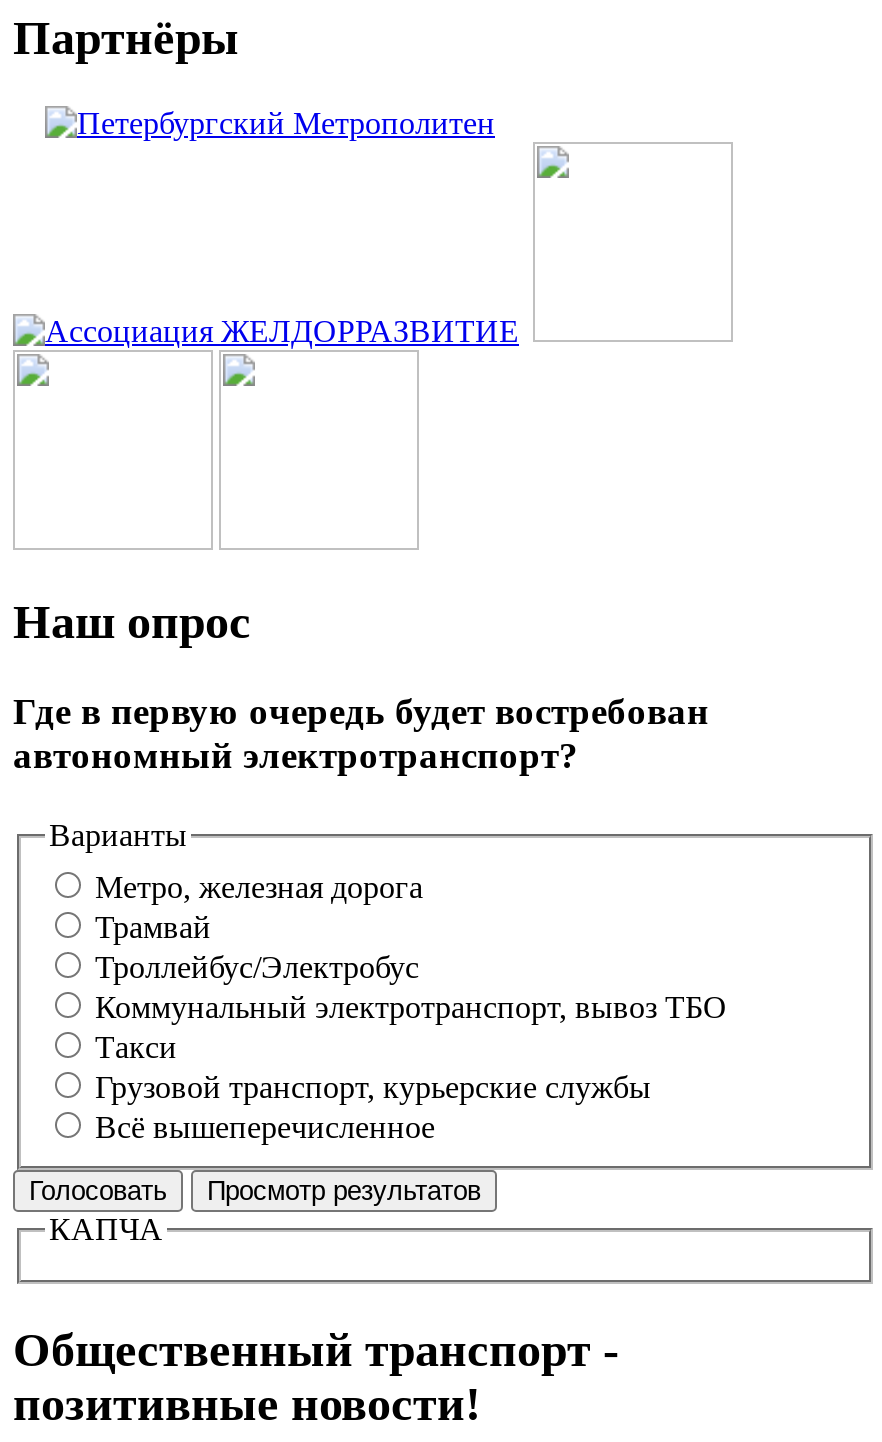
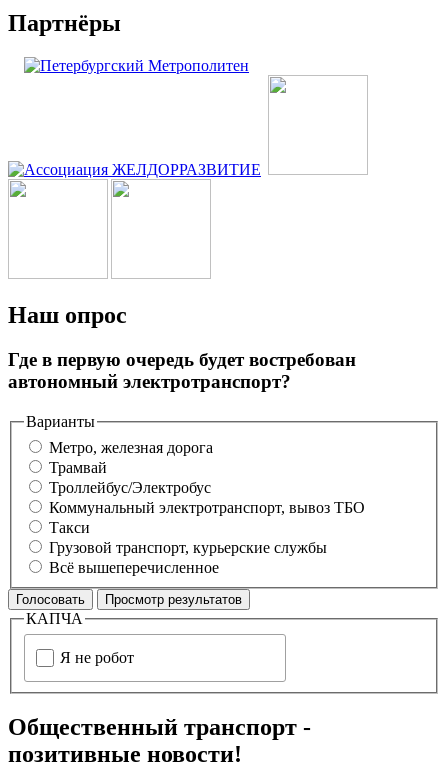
none -> [60,649,134,666] Я не робот

